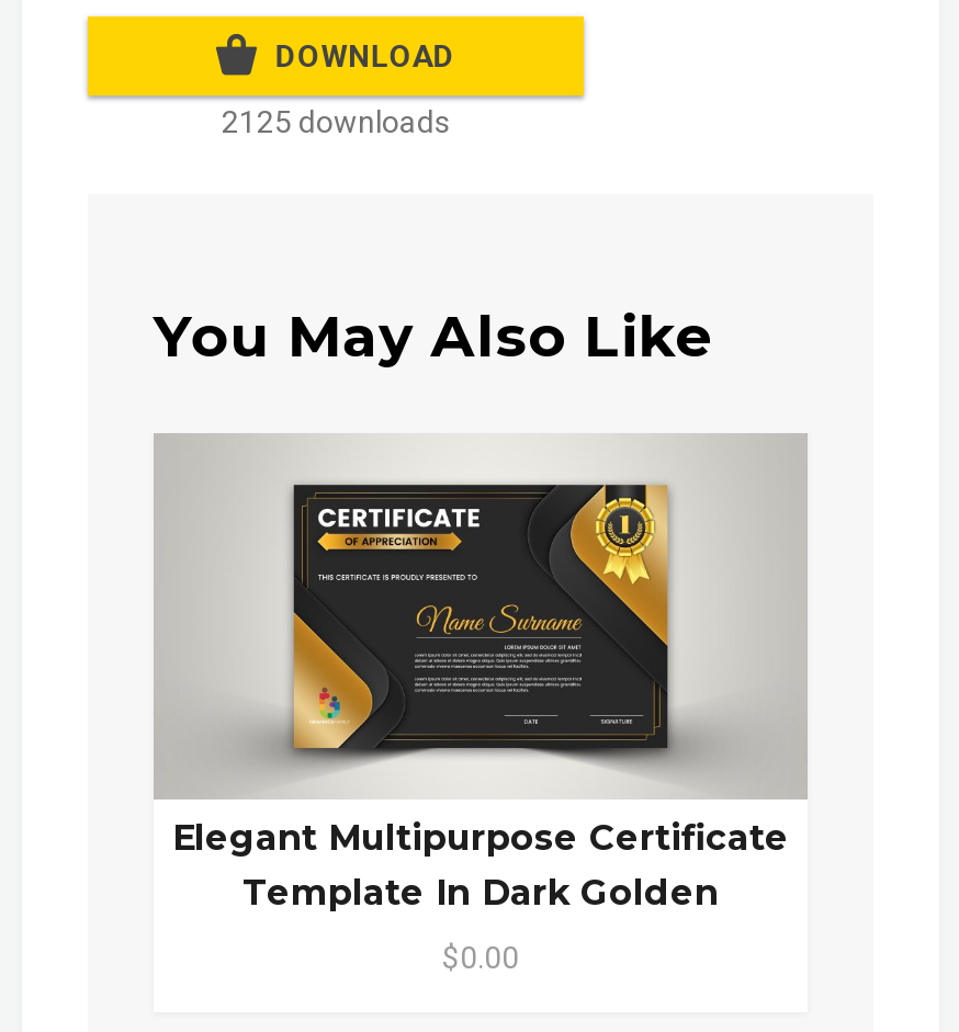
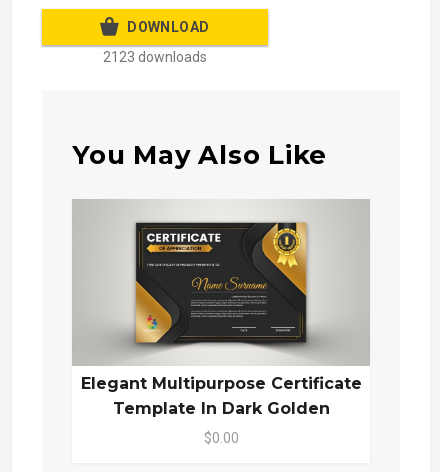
[222,105,450,140] 2125 downloads -> [103,49,207,65] 2123 downloads

